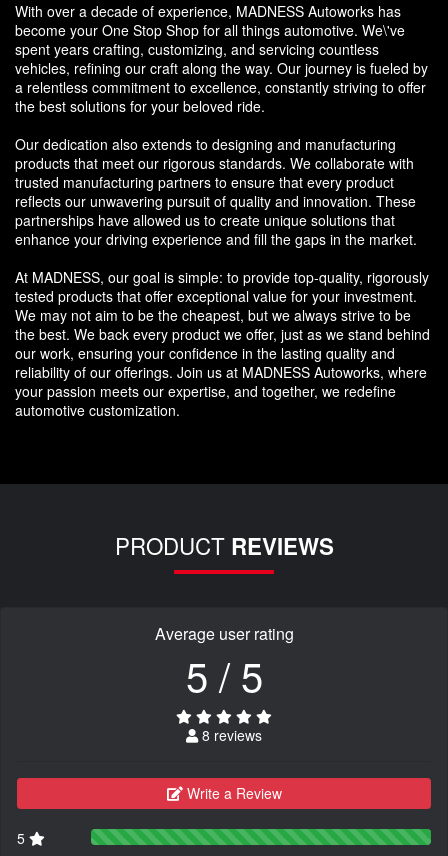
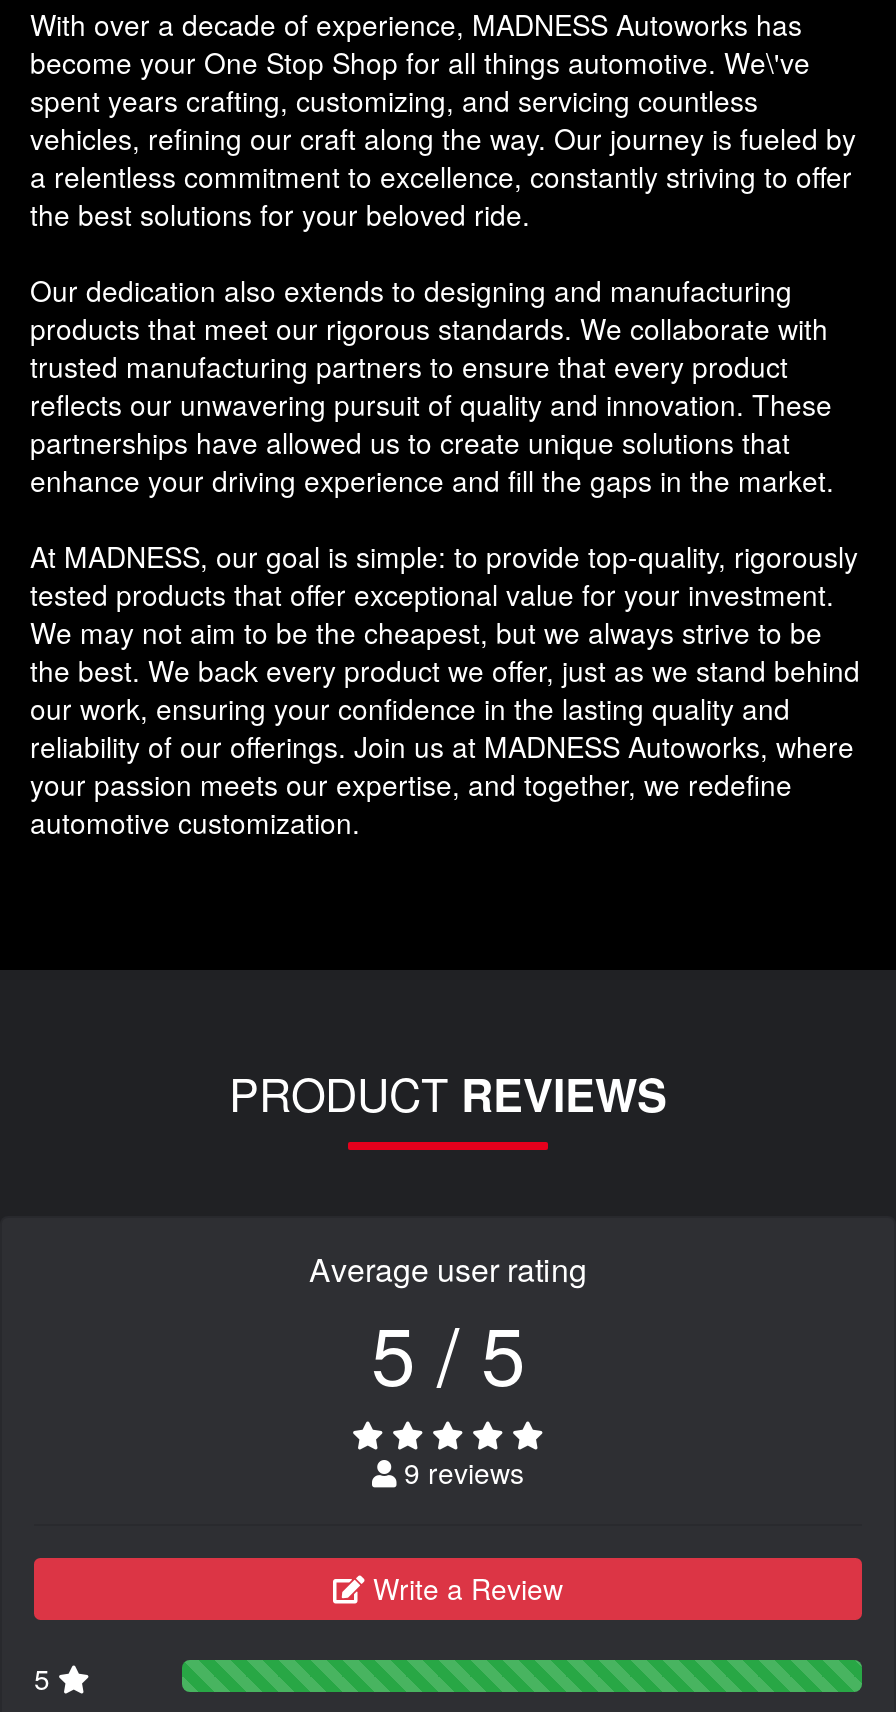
[198,725,262,745] 8 reviews -> [396,1451,524,1491] 9 reviews

